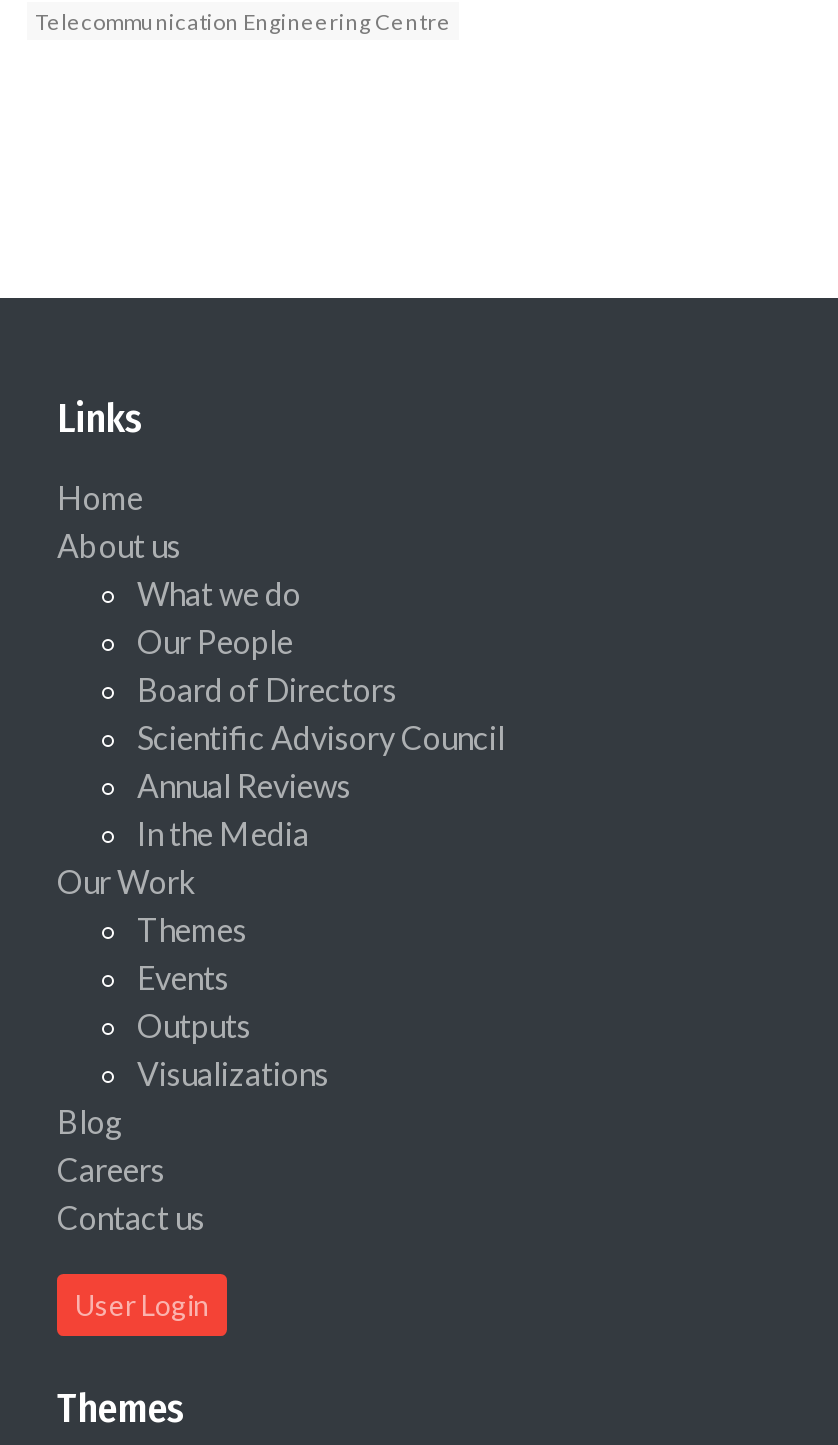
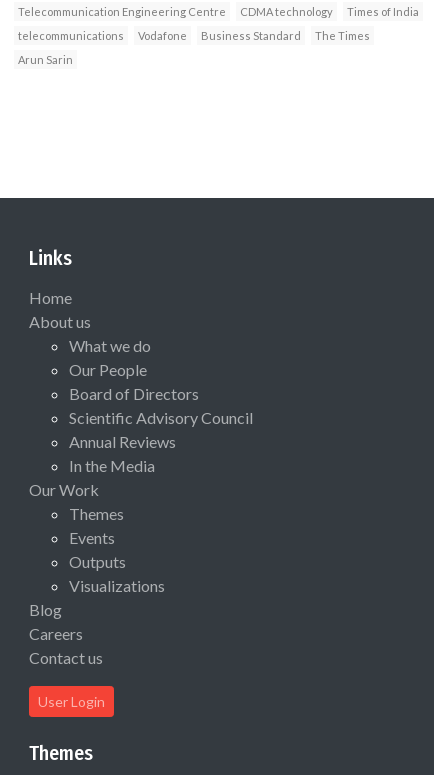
none -> [18,5,419,66] CDMA technology | Times of India | telecommunications | Vodafone | Business Standard | The Times | Arun Sarin

